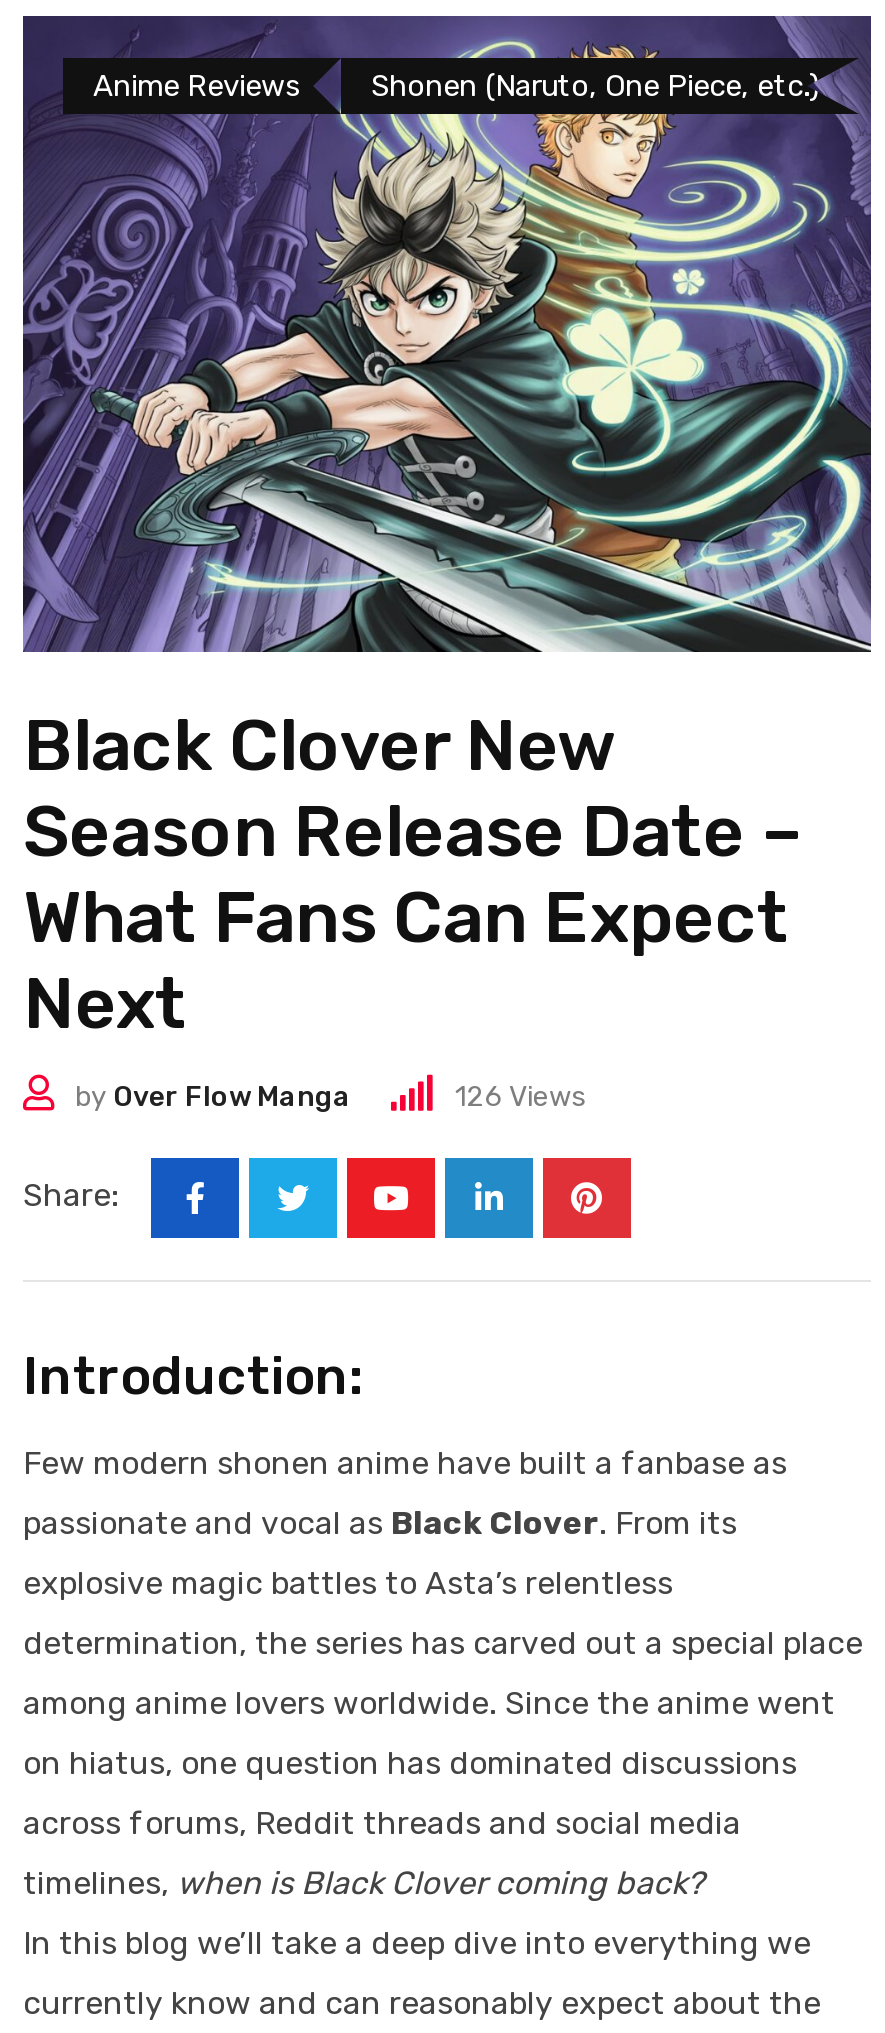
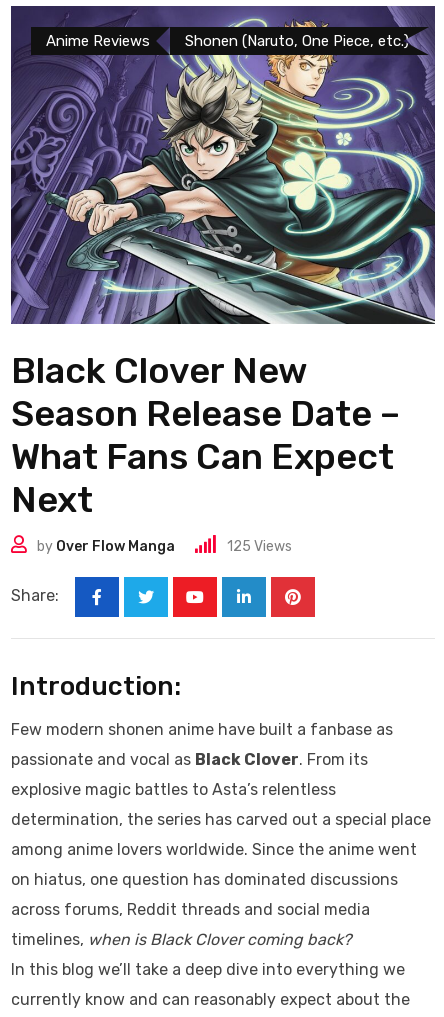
[455,1080,585,1114] 126 Views -> [227,538,292,555] 125 Views

